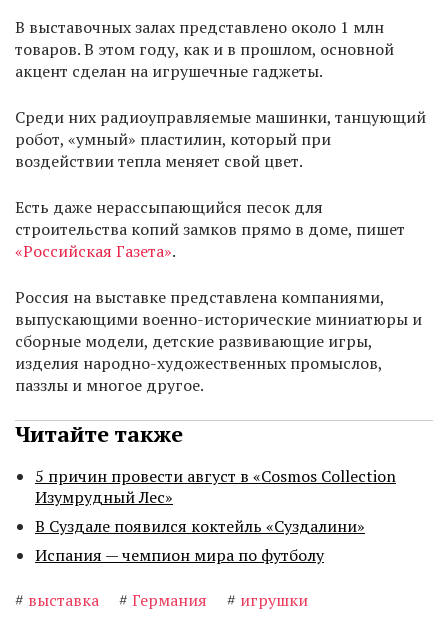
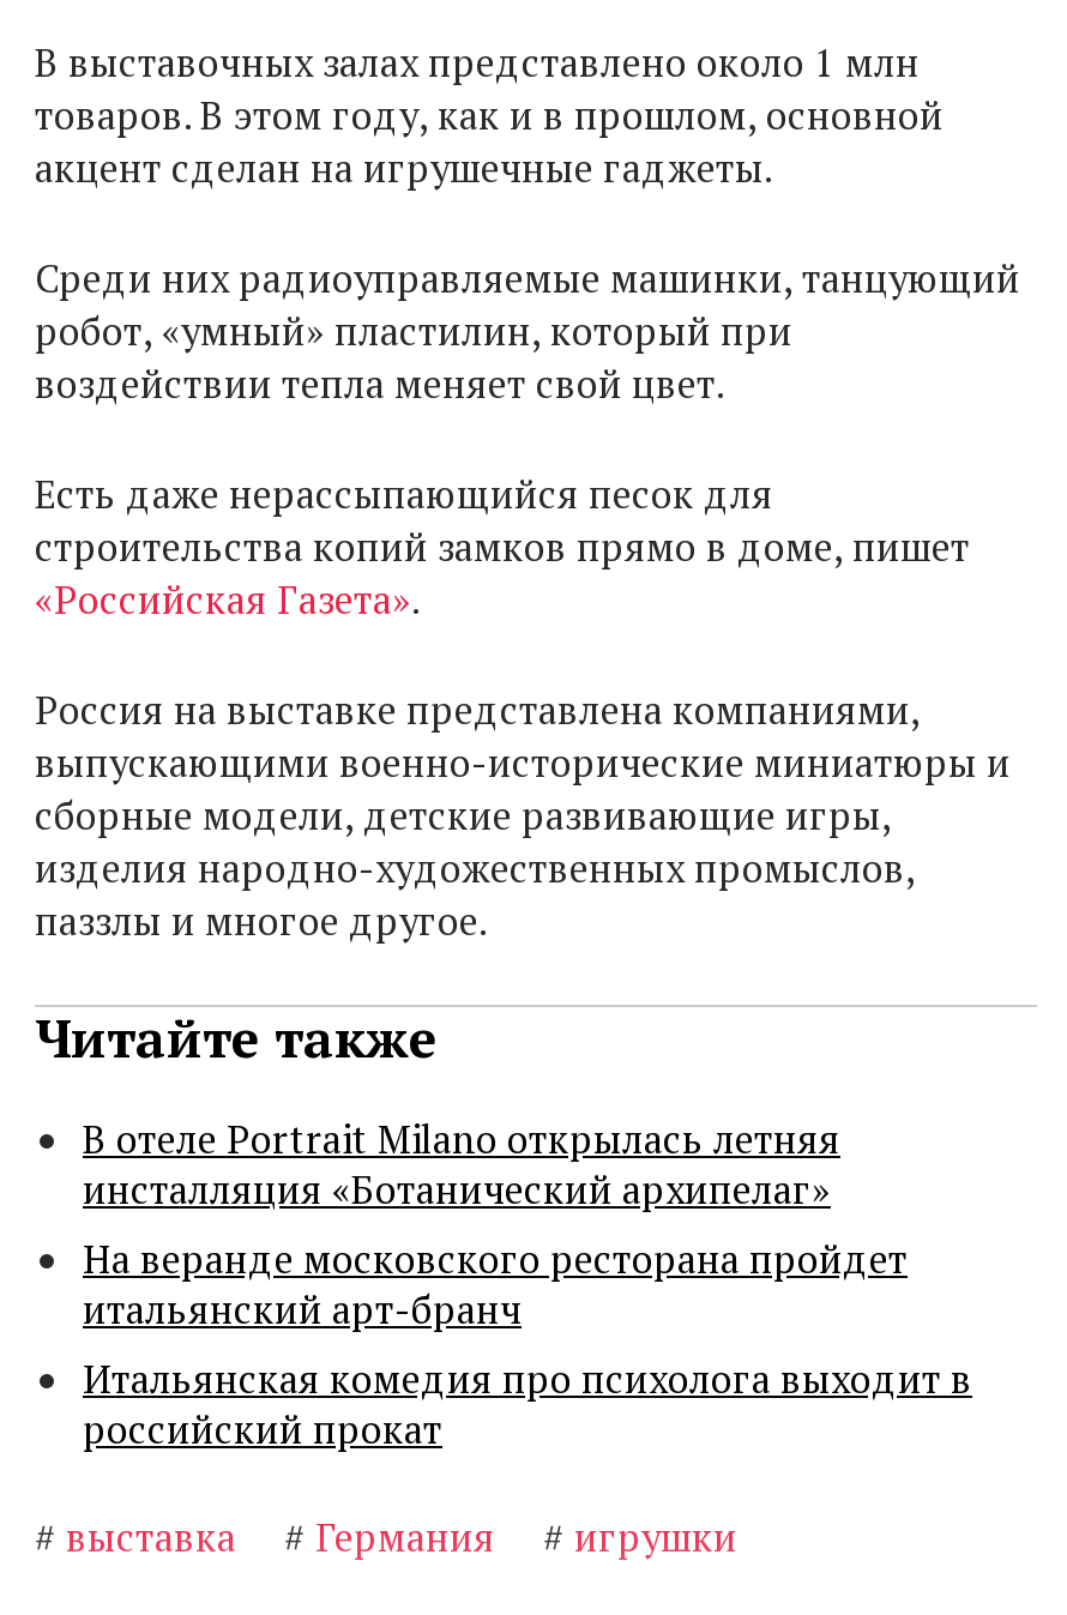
[35,465,396,566] 5 причин провести август в «Cosmos Collection | Изумрудный Лес» | В Суздале появился коктейль «Суздалини» | Испания — чемпион мира по футболу -> [83,1114,972,1456] В отеле Portrait Milano открылась летняя | инсталляция «Ботанический архипелаг» | На веранде московского ресторана пройдет | итальянский арт-бранч | Итальянская комедия про психолога выходит в | российский прокат

